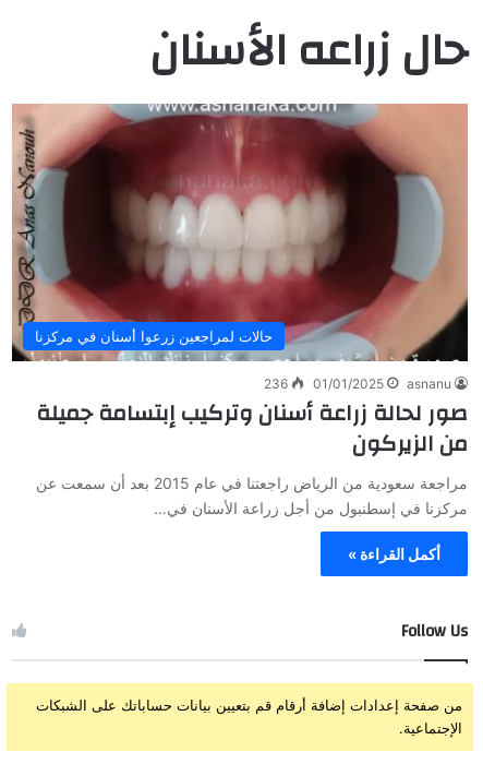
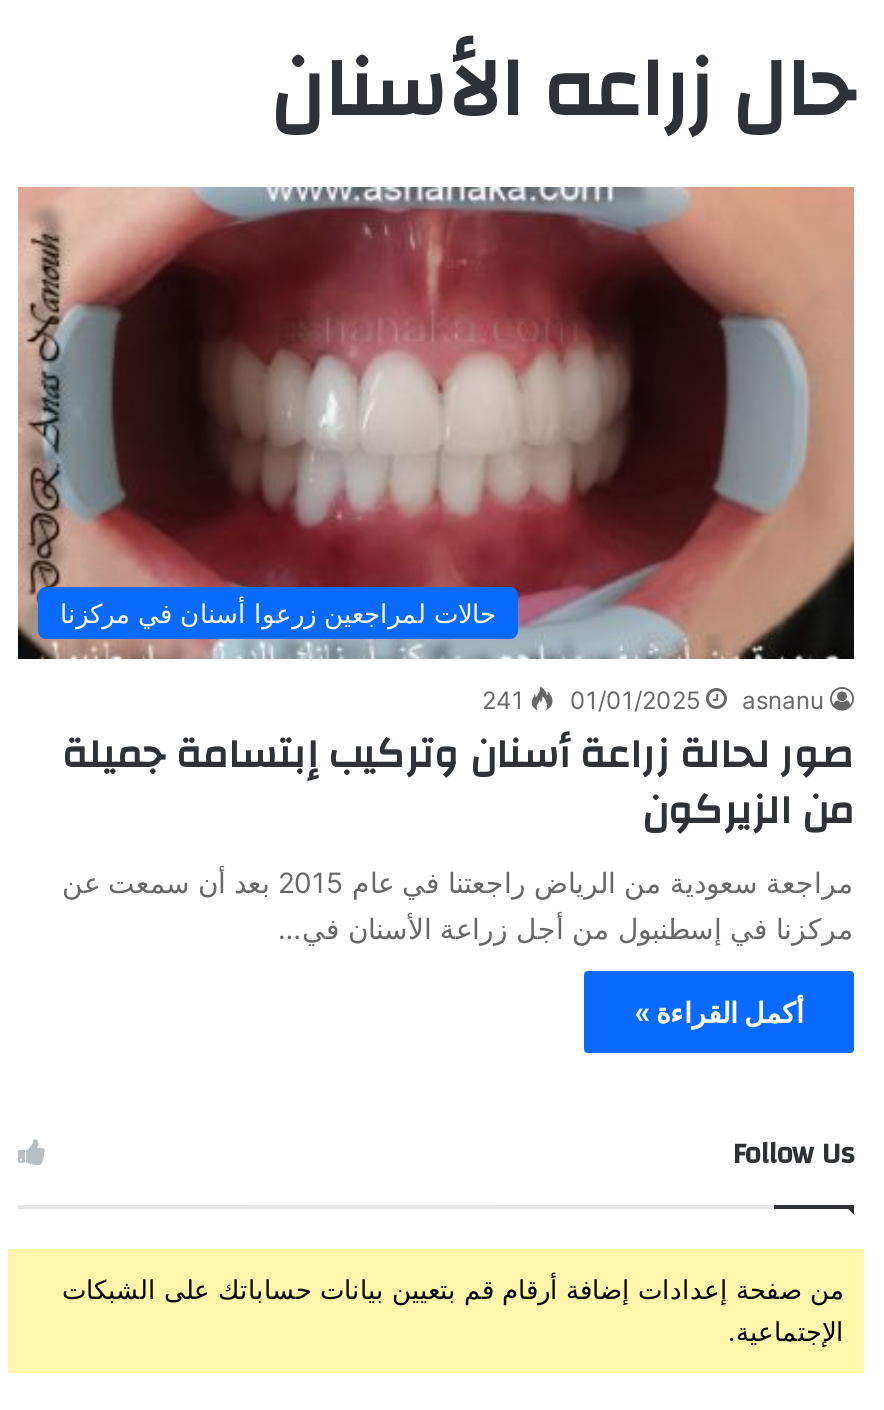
[264,375,451,392] 236 01/01/2025 asnanu -> [482,685,824,715] 241 01/01/2025 asnanu

